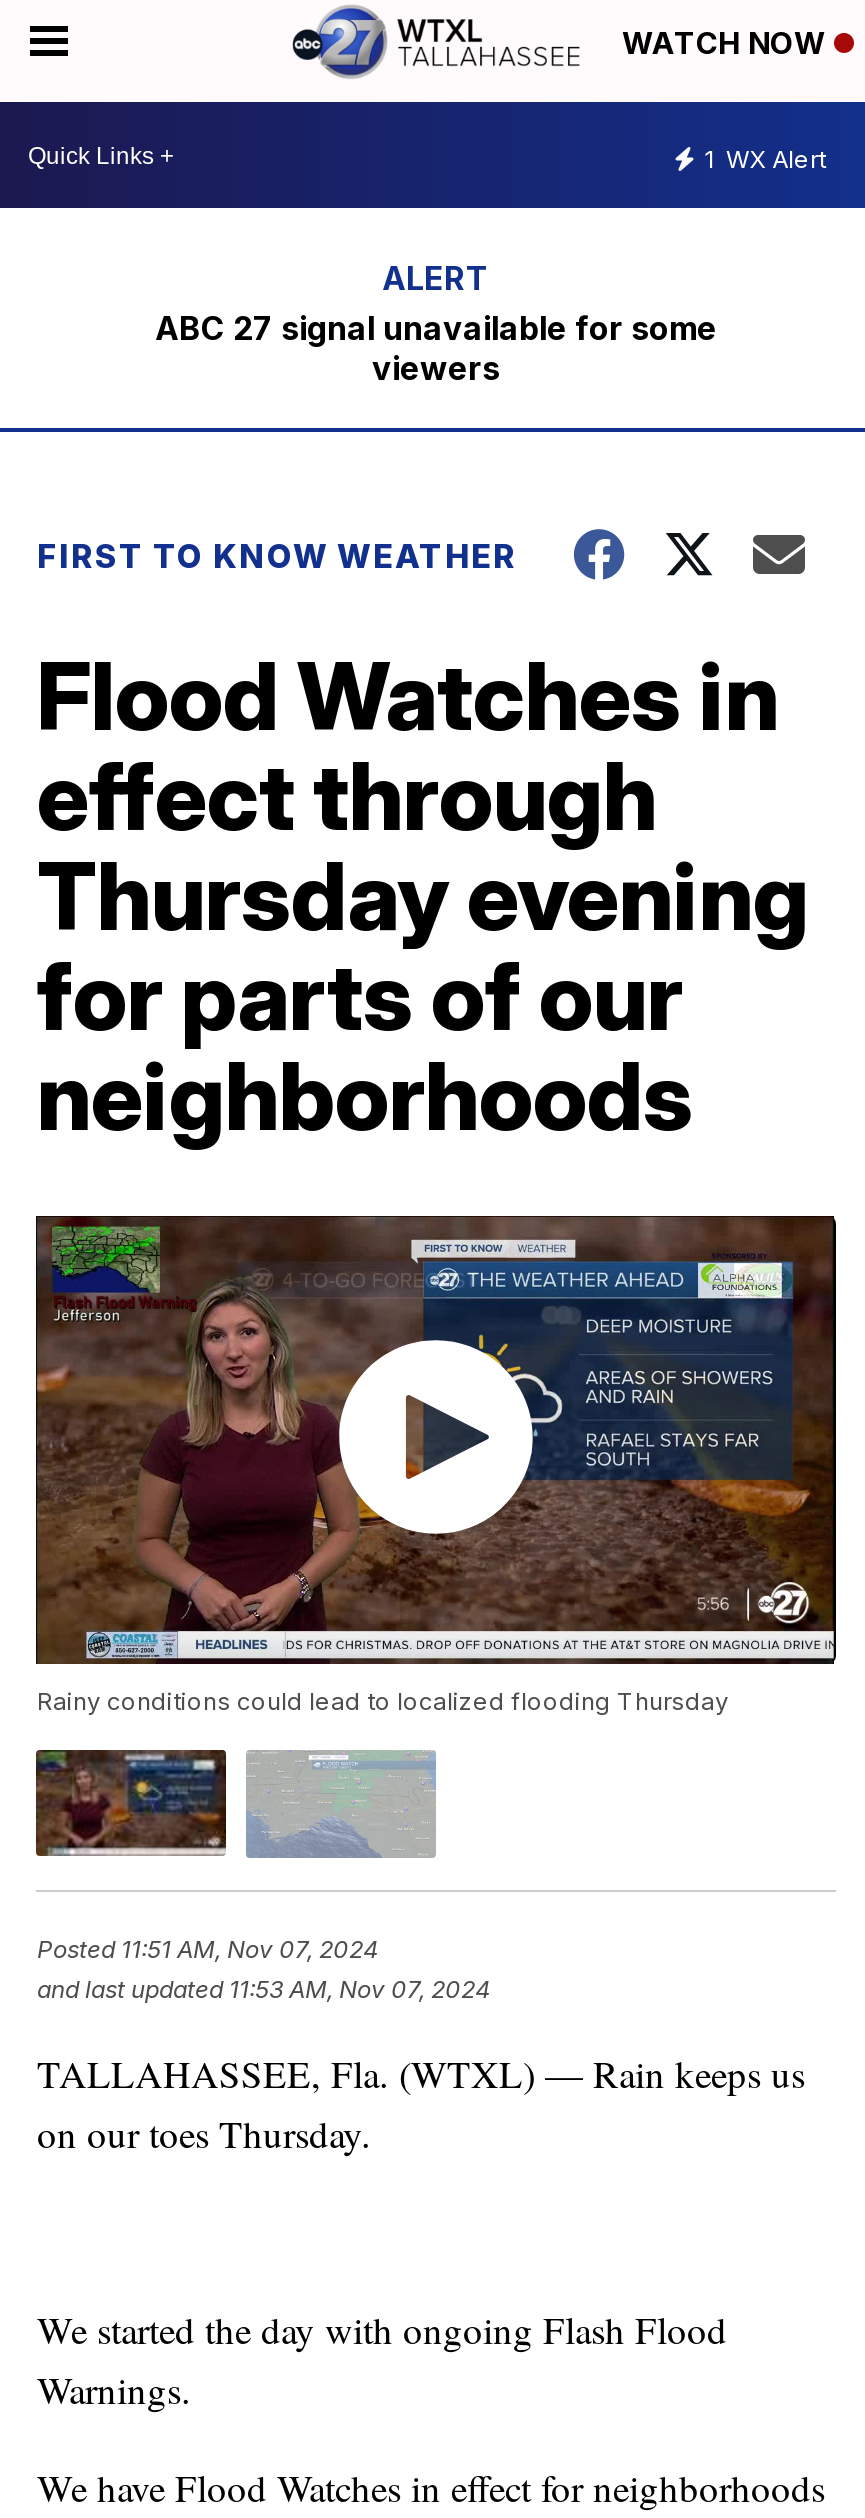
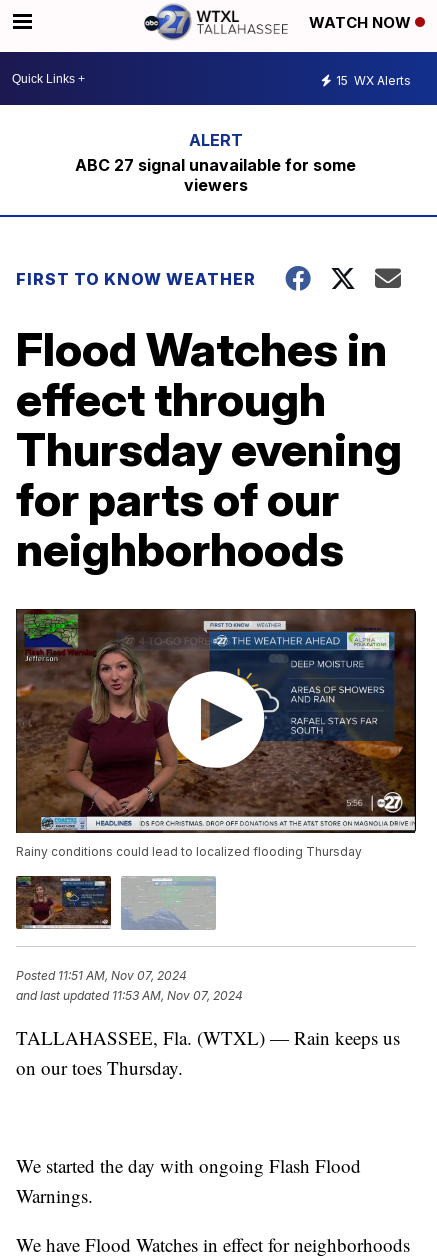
[704,143,826,173] 1 WX Alert -> [336,72,411,87] 15 WX Alerts

